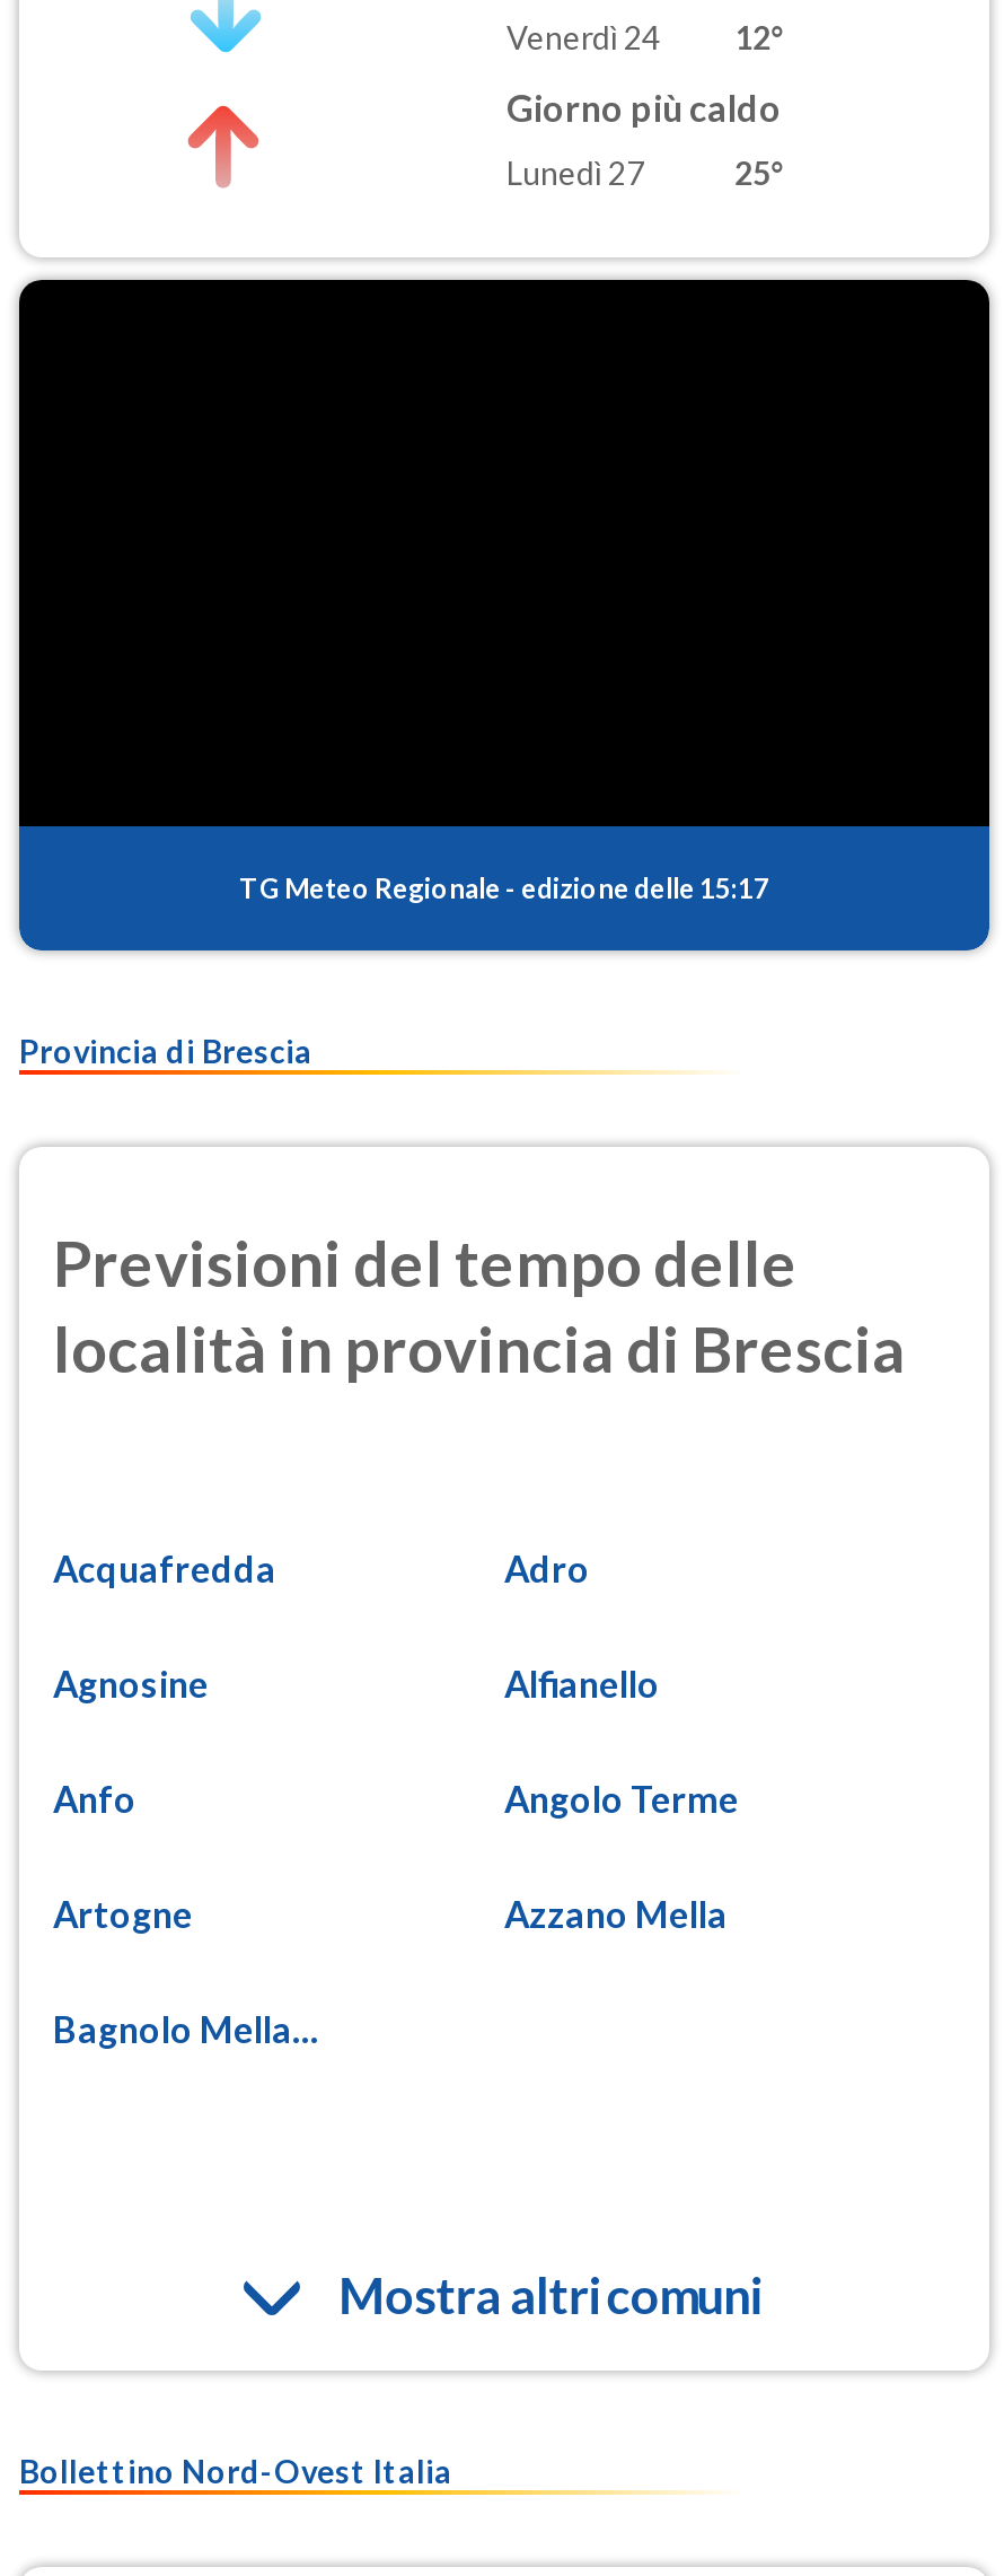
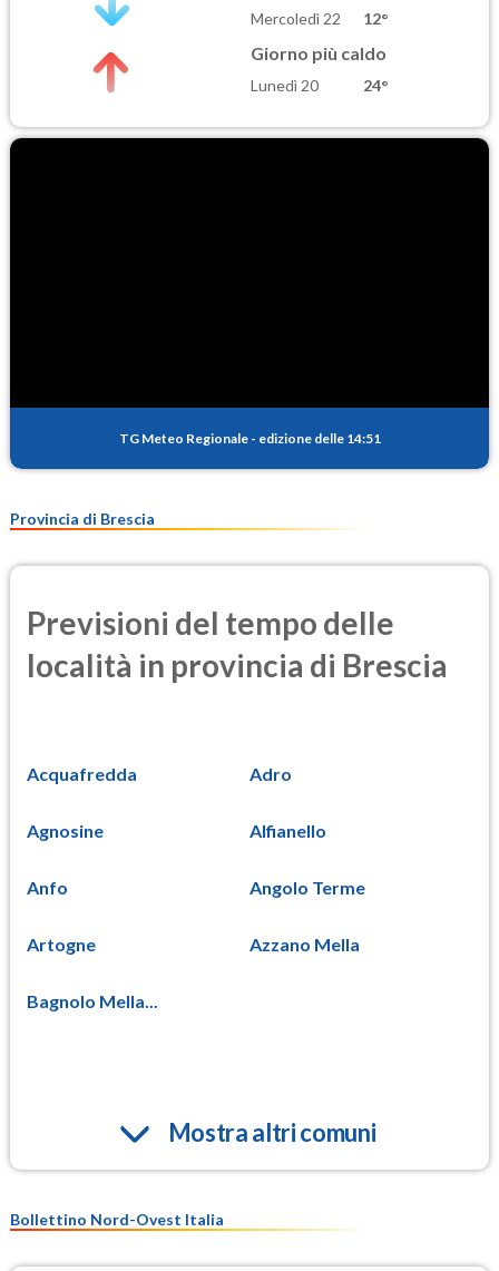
[507,18,787,57] Venerdì 24 12° -> [251,9,389,28] Mercoledì 22 12°
[507,154,644,193] Lunedì 27 -> [251,76,319,95] Lunedì 20
[735,154,787,193] 25° -> [363,76,389,95] 24°
[239,870,769,904] TG Meteo Regionale - edizione delle 15:17 -> [119,429,380,446] TG Meteo Regionale - edizione delle 14:51

